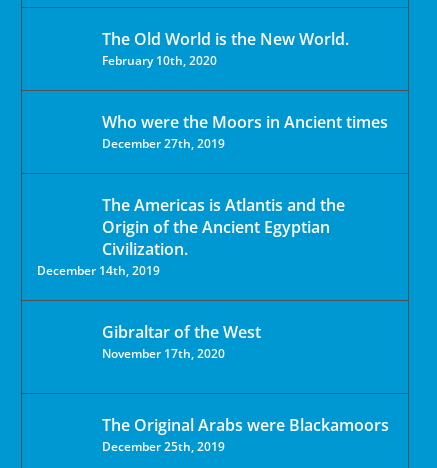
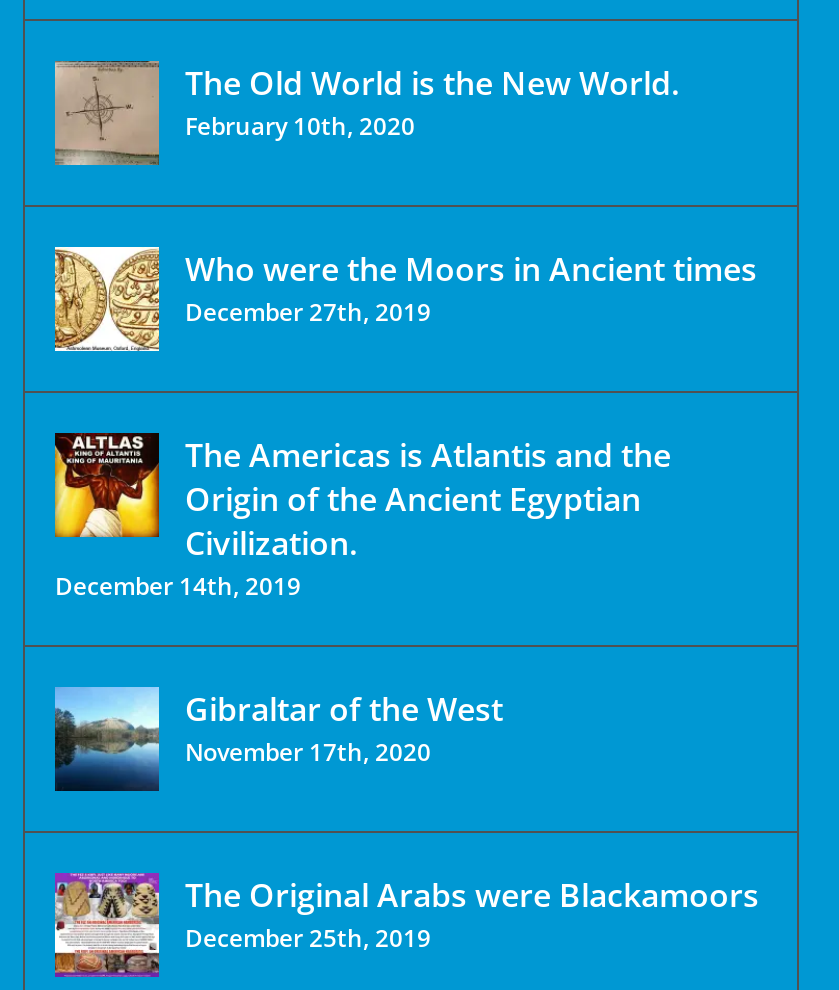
none -> [53,59,161,167] [image]
none -> [53,245,161,353] [image]
none -> [53,431,161,539] [image]
none -> [53,685,161,793] [image]
none -> [53,871,161,979] [image]

